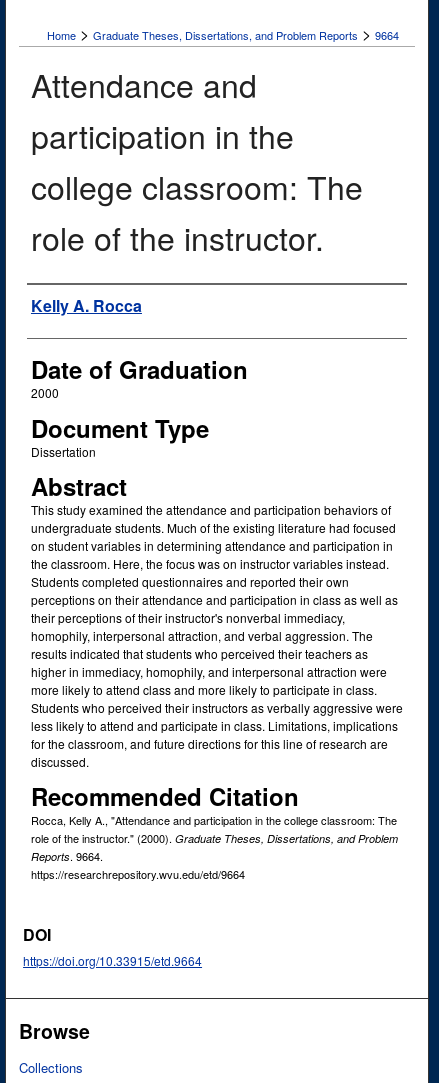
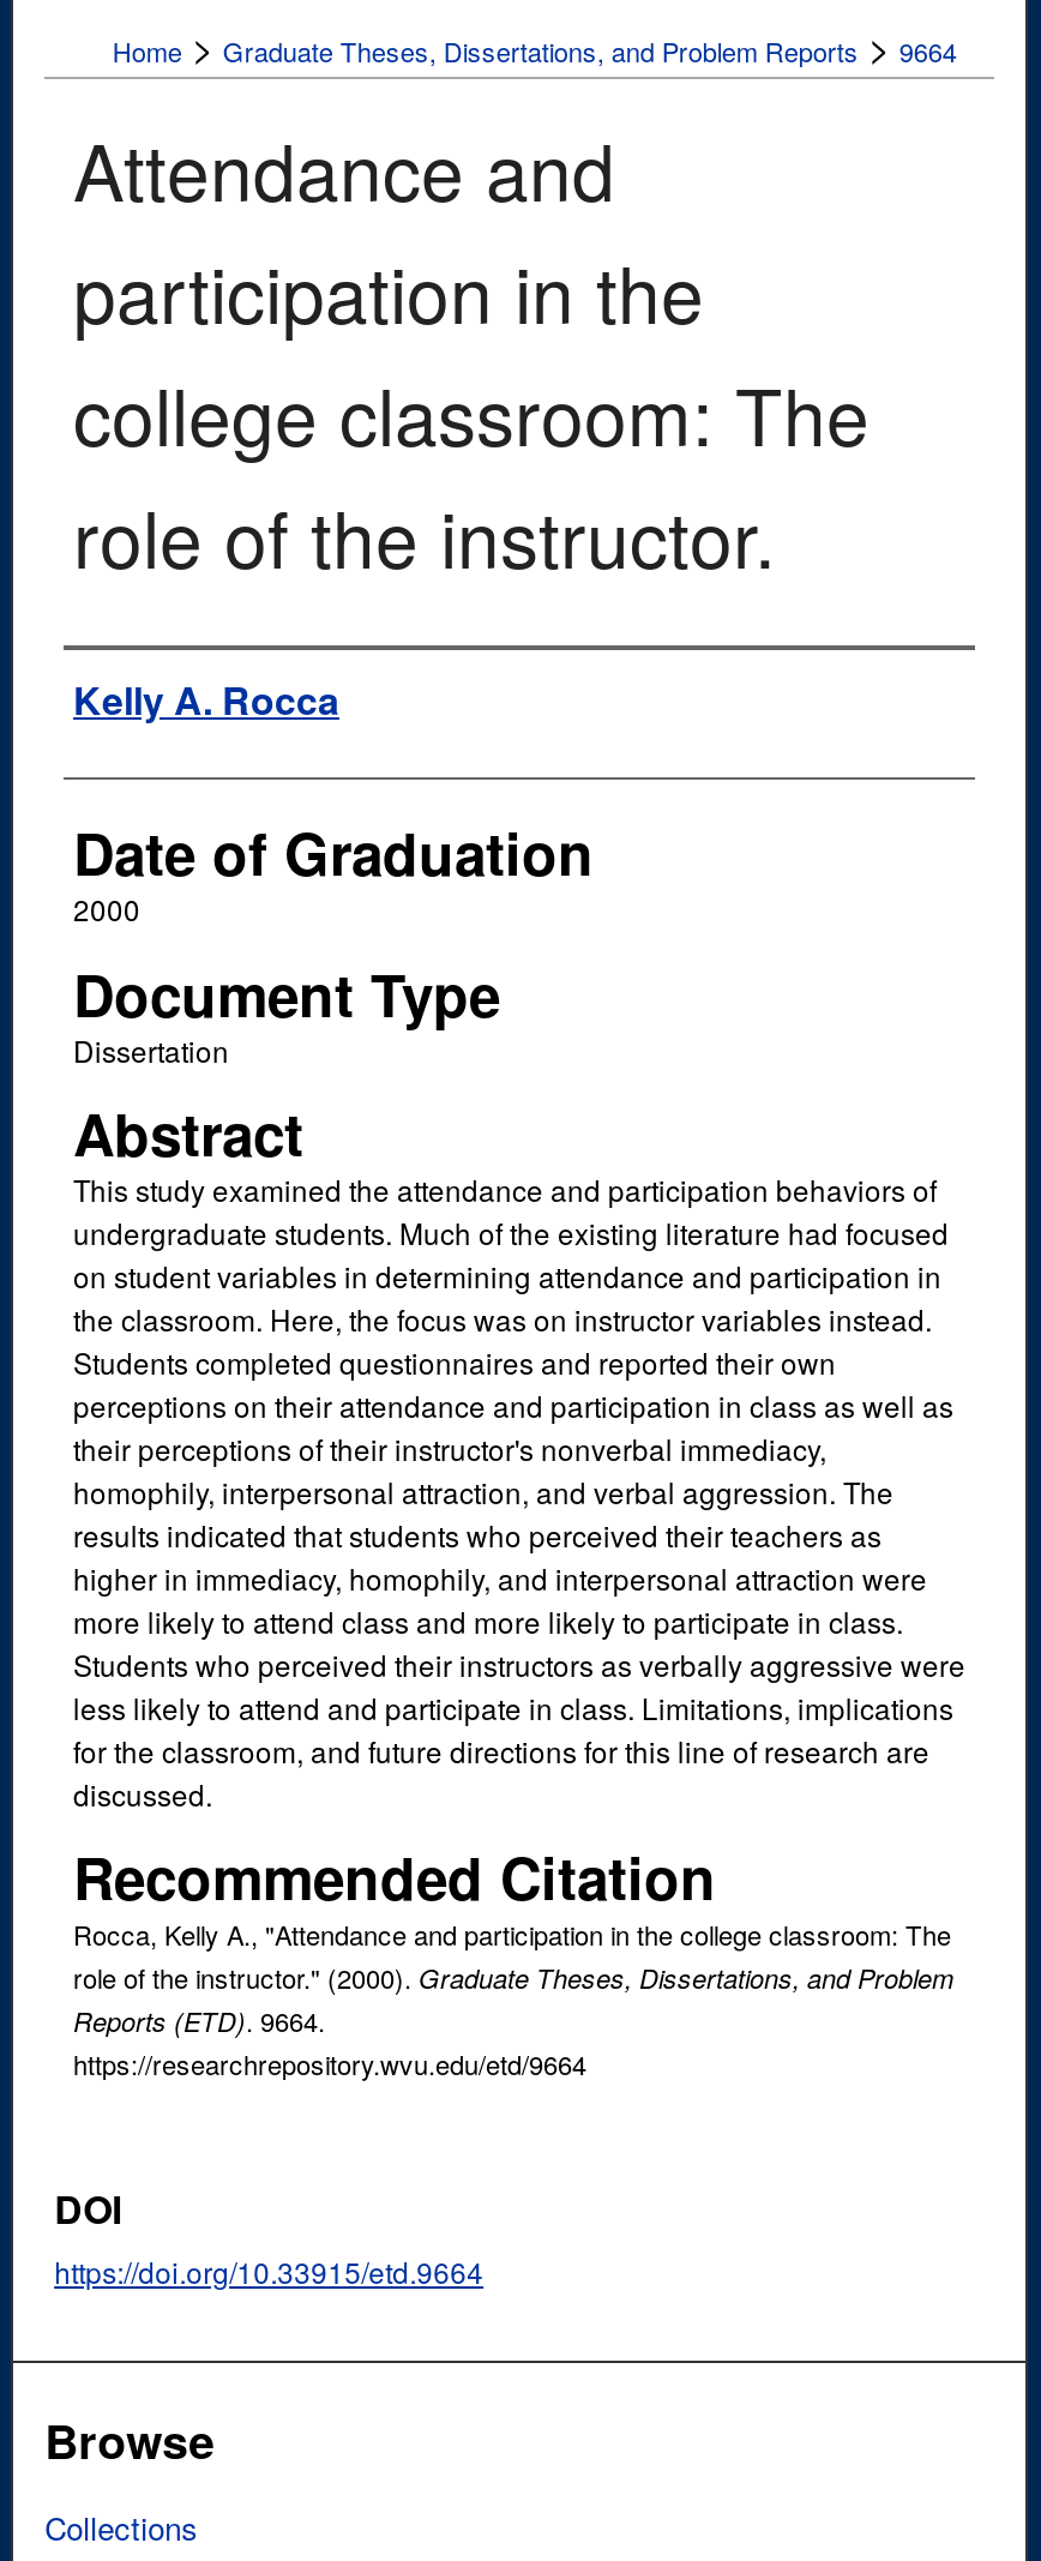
[31,848,103,864] Reports. 9664. -> [73,2002,325,2040] Reports (ETD). 9664.

